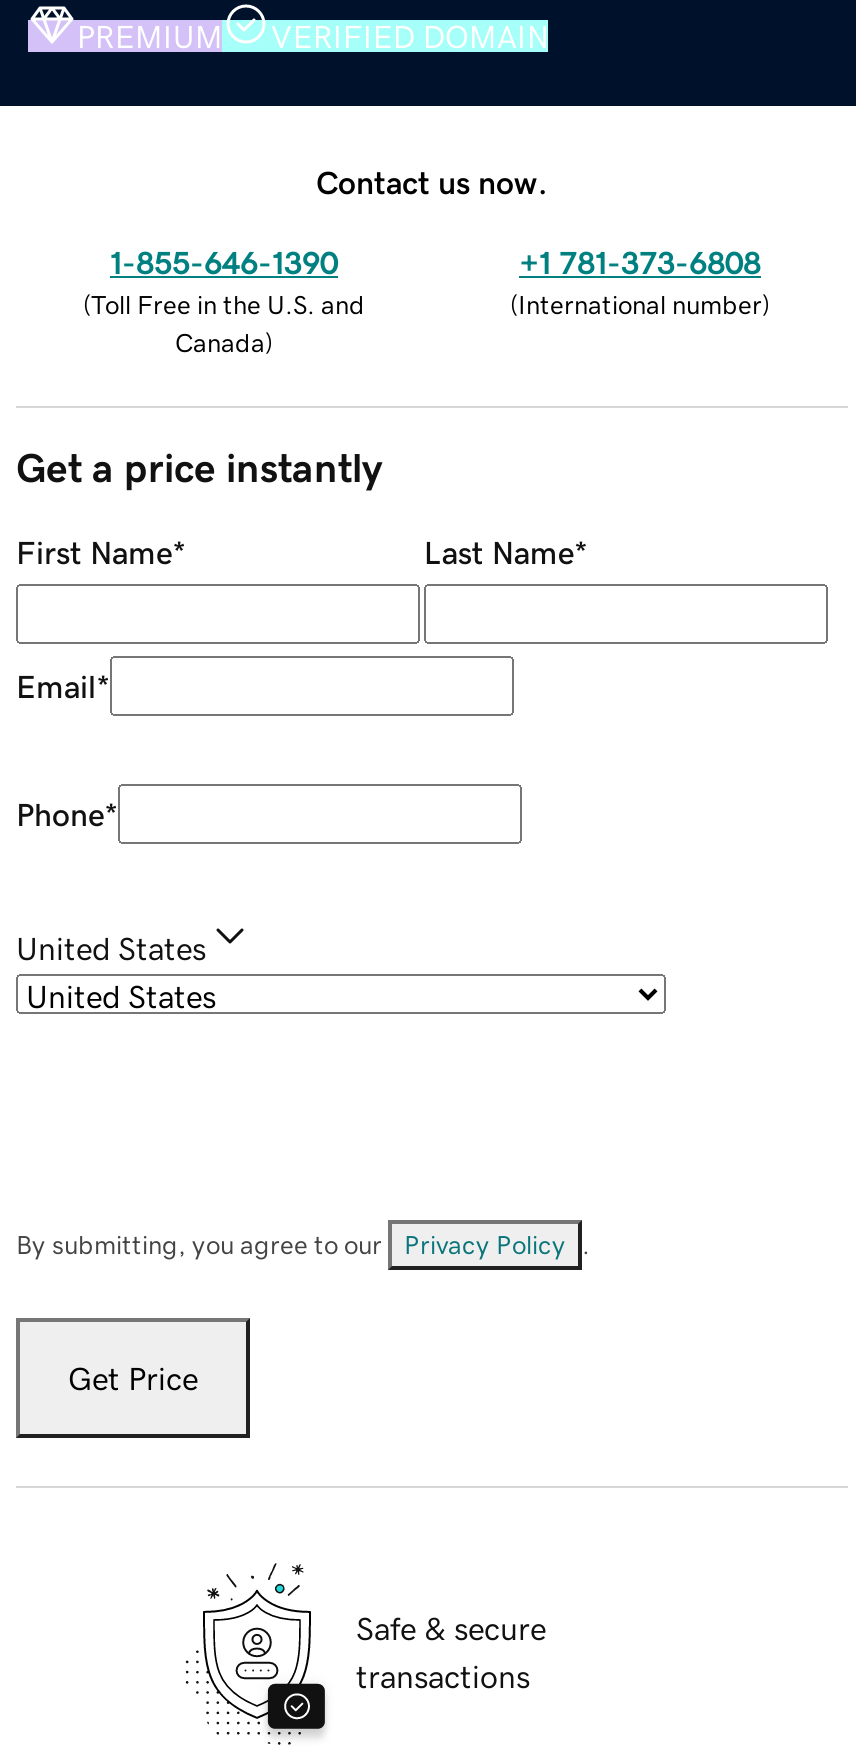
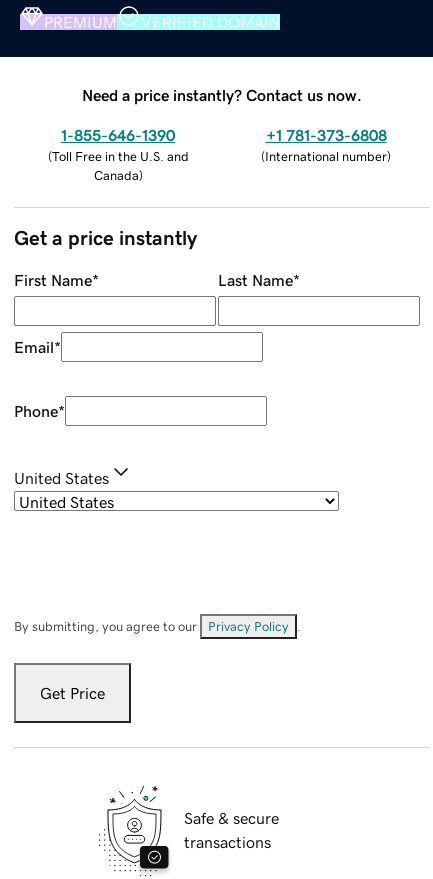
[316,165,548,197] Contact us now. -> [82,87,362,103] Need a price instantly? Contact us now.

